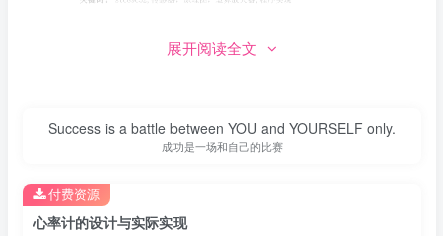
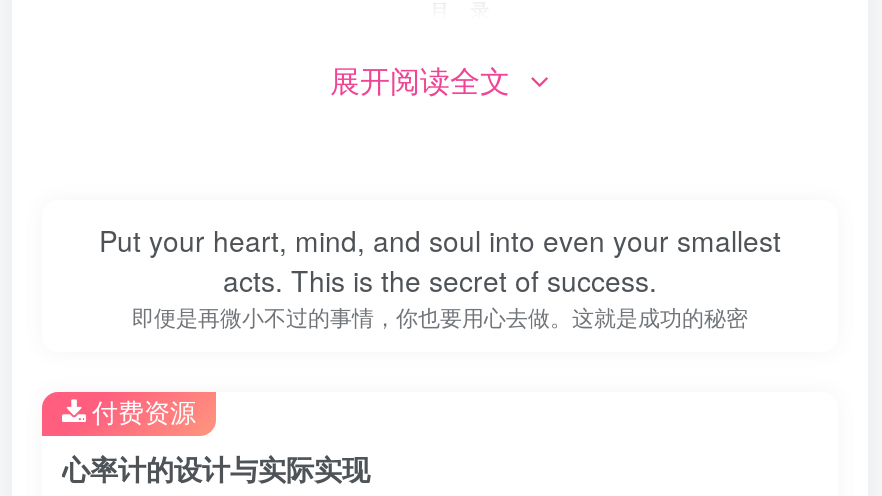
[48,118,396,154] Success is a battle between YOU and YOURSELF only. | 成功是一场和自己的比赛 -> [99,220,781,332] Put your heart, mind, and soul into even your smallest | acts. This is the secret of success. | 即便是再微小不过的事情，你也要用心去做。这就是成功的秘密

